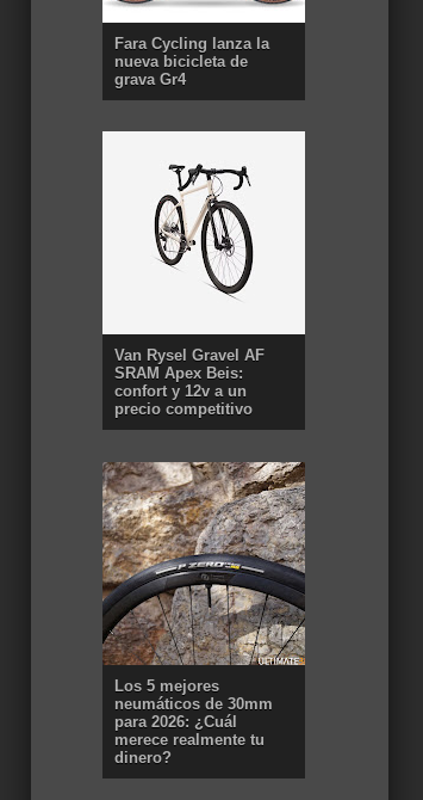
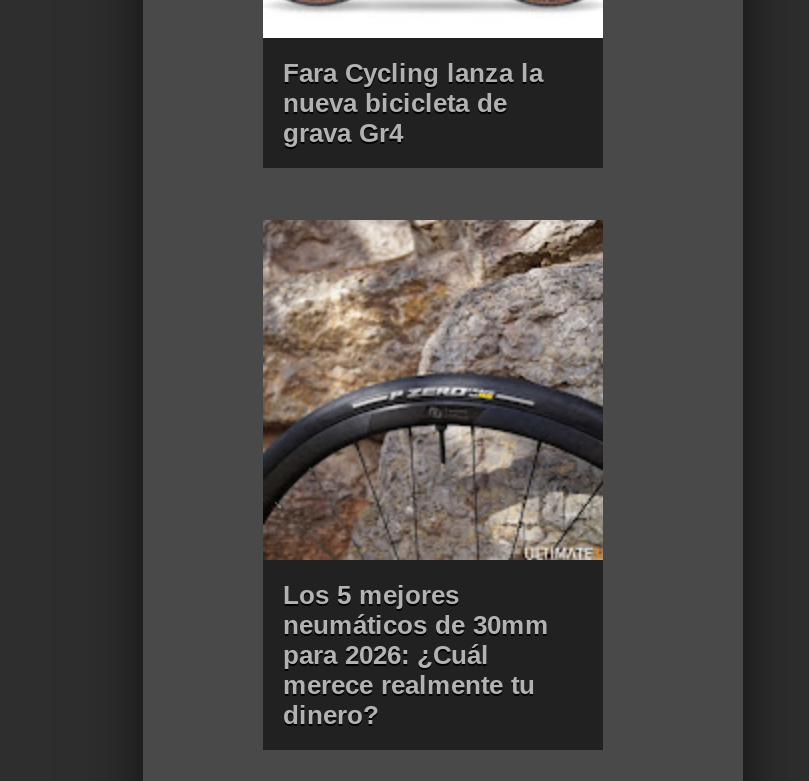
[102,130,305,418] [image] | Van Rysel Gravel AF | SRAM Apex Beis: | confort y 12v a un | precio competitivo -> none

